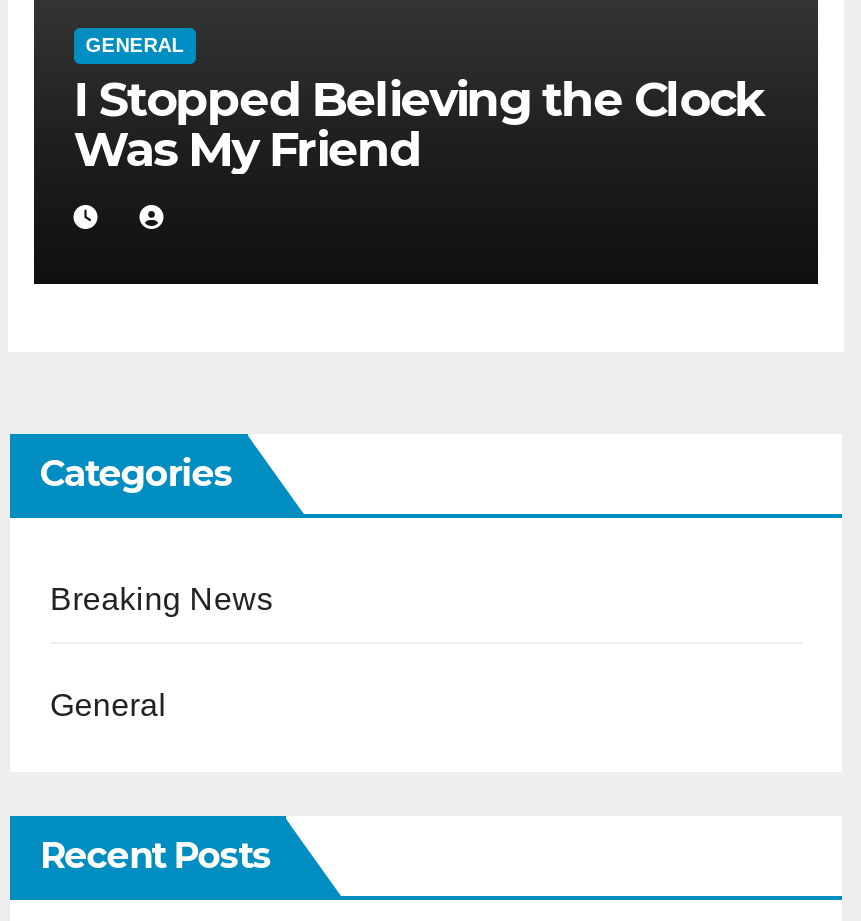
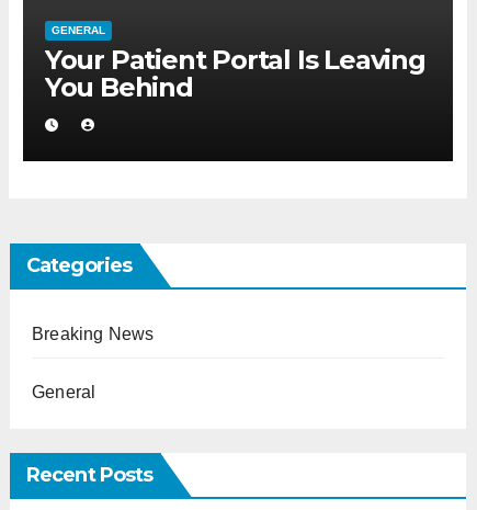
[74,70,764,178] I Stopped Believing the Clock | Was My Friend -> [45,44,425,103] Your Patient Portal Is Leaving | You Behind

